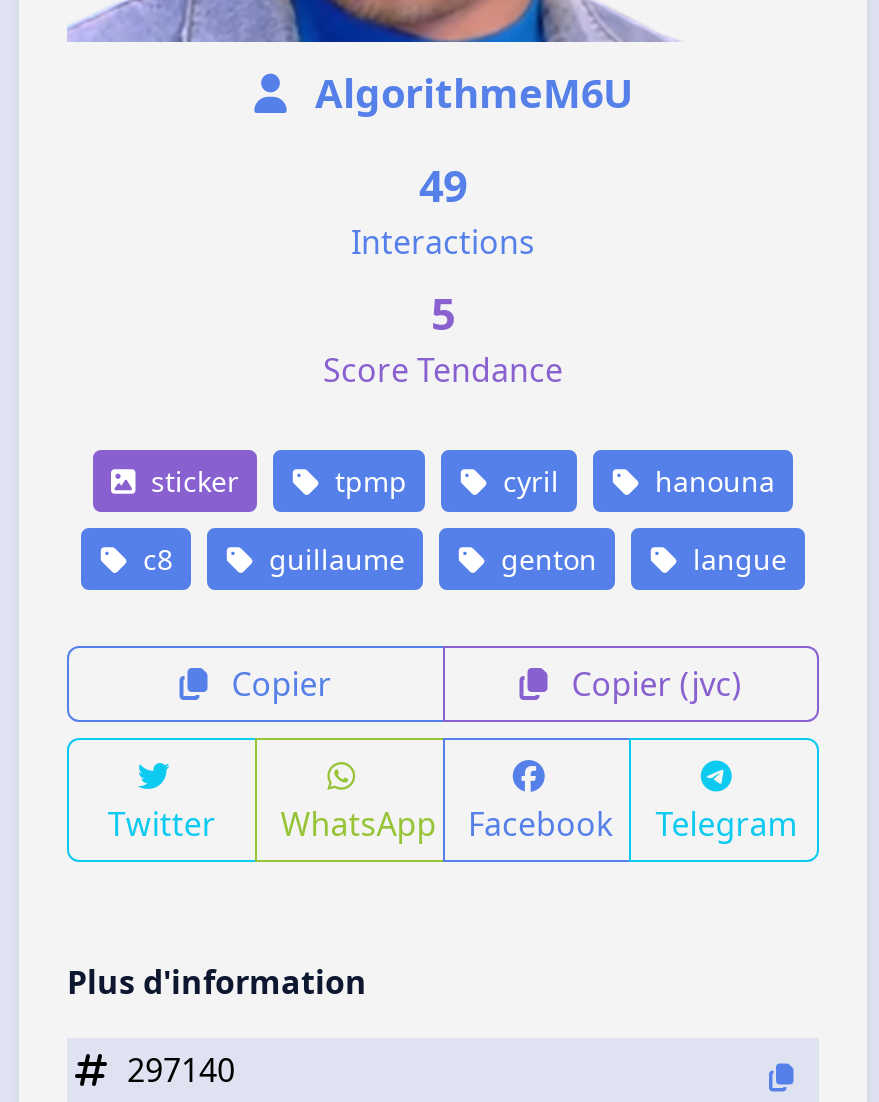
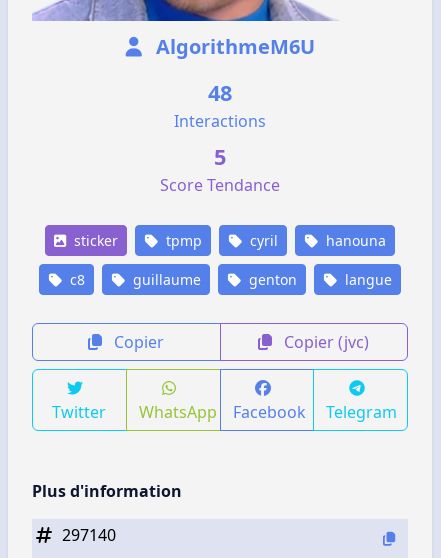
[419,156,467,214] 49 -> [208,78,232,107] 48

